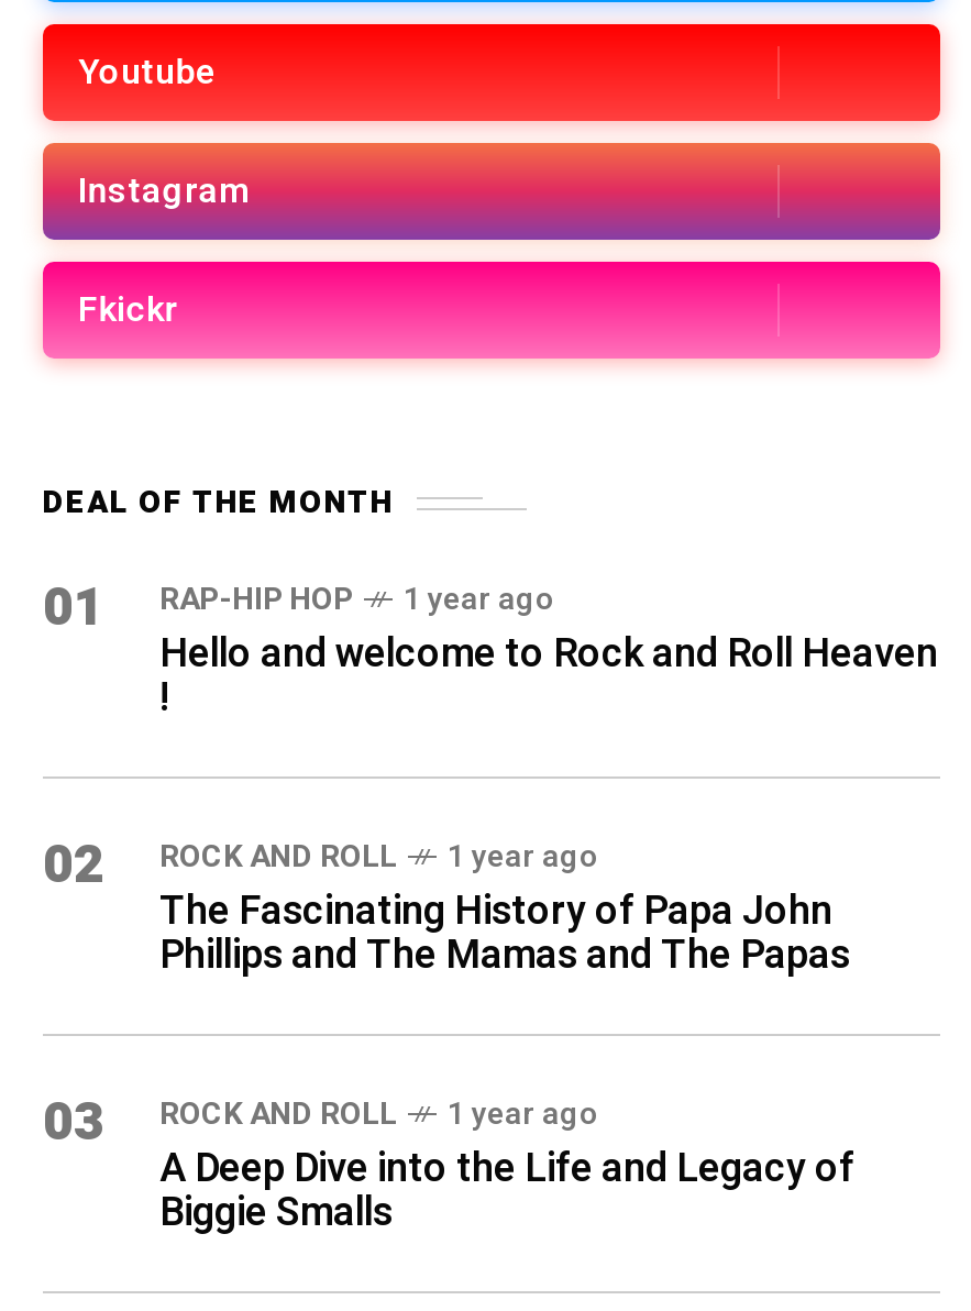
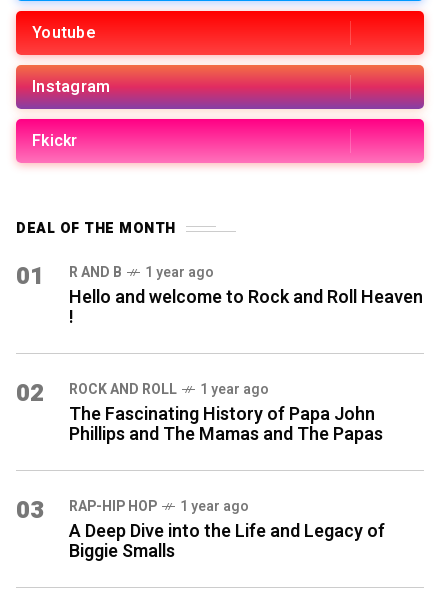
moved [159,577,353,623] -> [69,496,157,517]: RAP-HIP HOP
none -> [69,262,122,283] R AND B
[159,1091,397,1138] ROCK AND ROLL -> none

